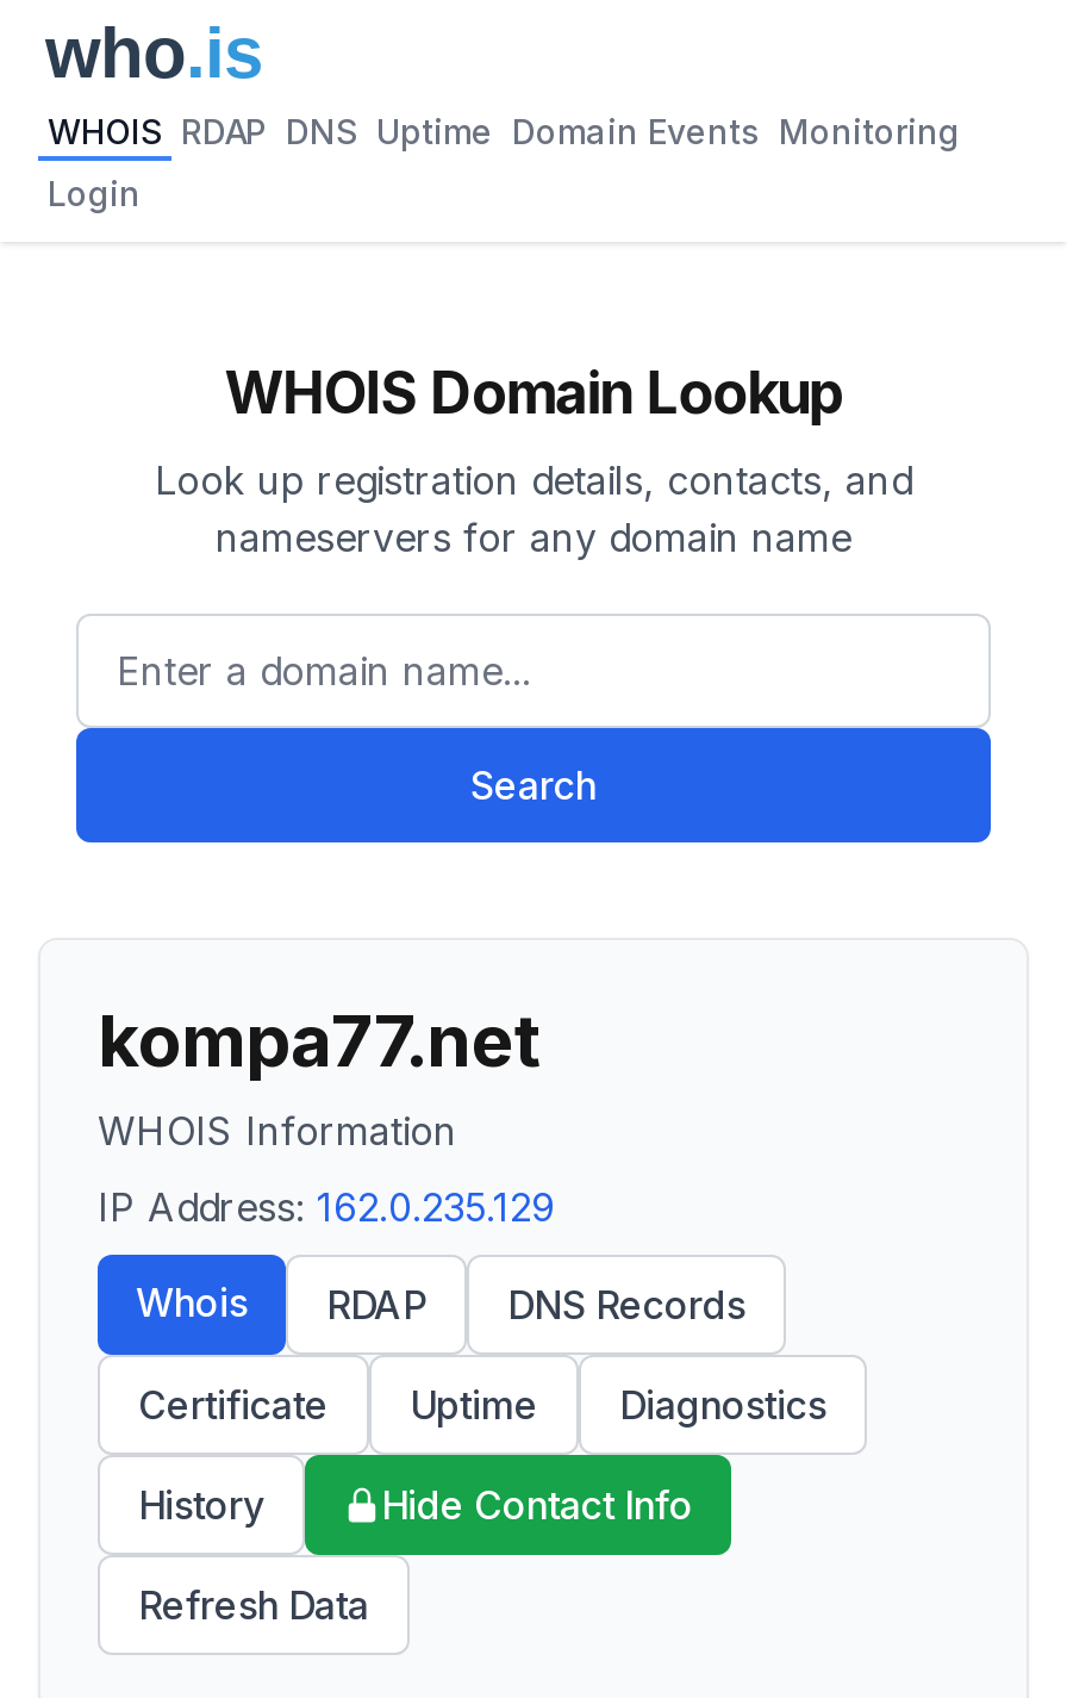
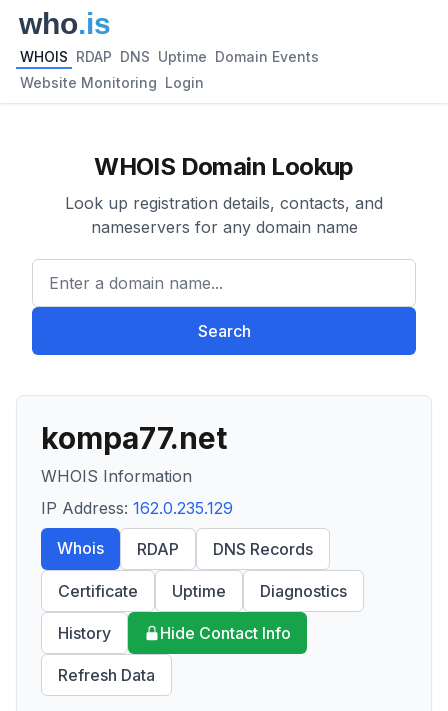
[48,111,960,151] WHOIS RDAP DNS Uptime Domain Events Monitoring -> [20,48,319,65] WHOIS RDAP DNS Uptime Domain Events
[48,173,141,213] Login -> [20,74,204,91] Website Monitoring Login

